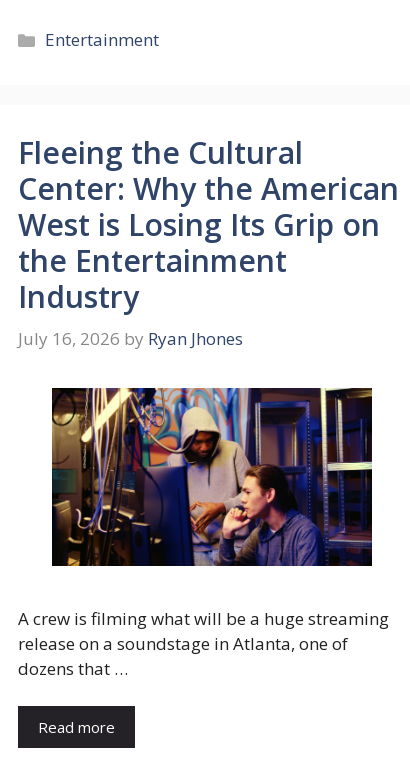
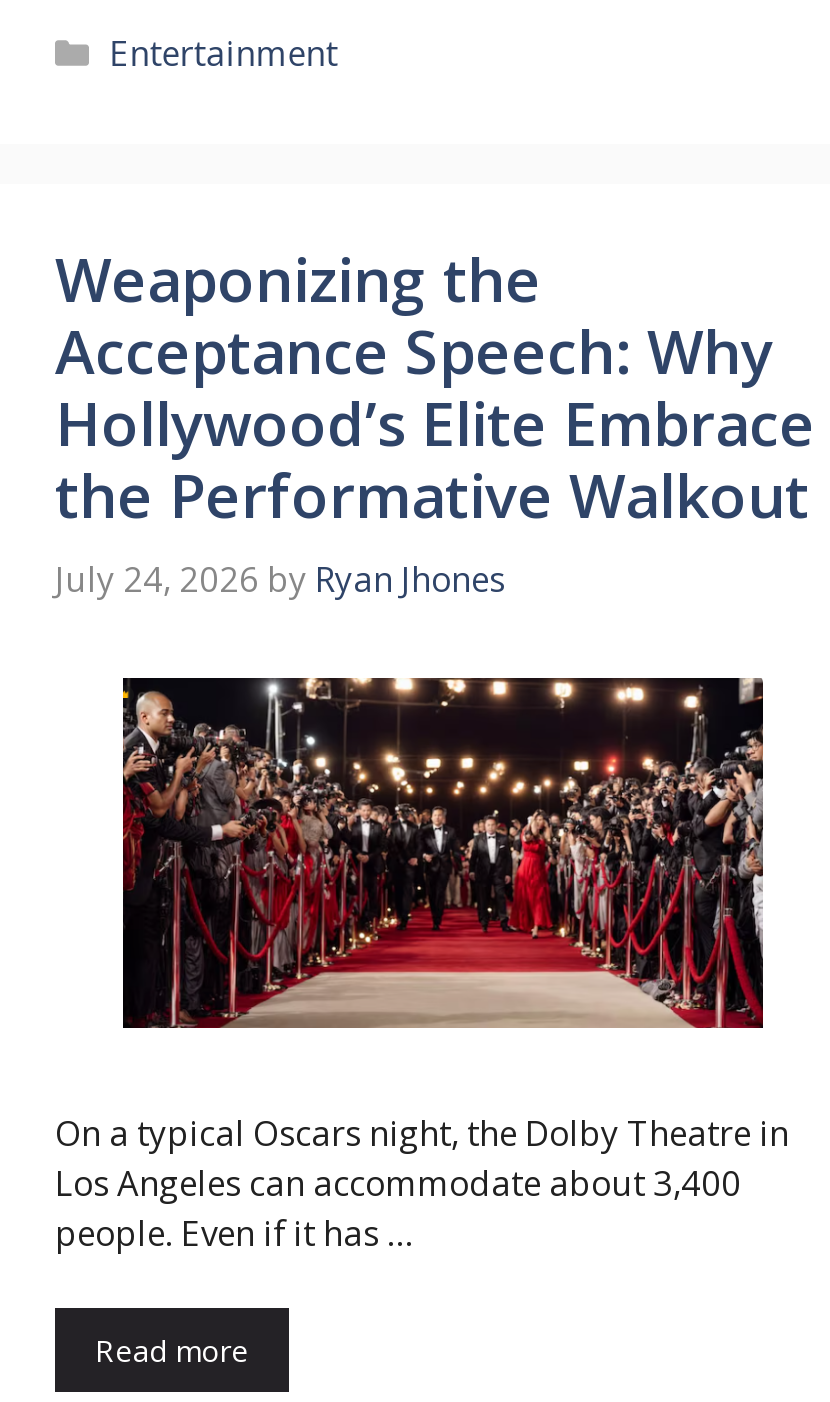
[18,132,399,350] Fleeing the Cultural | Center: Why the American | West is Losing Its Grip on | the Entertainment | Industry | July 16, 2026 by Ryan Jhones -> [55,238,815,601] Weaponizing the | Acceptance Speech: Why | Hollywood’s Elite Embrace | the Performative Walkout | July 24, 2026 by Ryan Jhones
[51,387,373,561] [image] -> [121,675,765,1029] [image]
[18,607,389,680] A crew is filming what will be a huge streaming | release on a soundstage in Atlanta, one of | dozens that … -> [55,1109,789,1255] On a typical Oscars night, the Dolby Theatre in | Los Angeles can accommodate about 3,400 | people. Even if it has …

